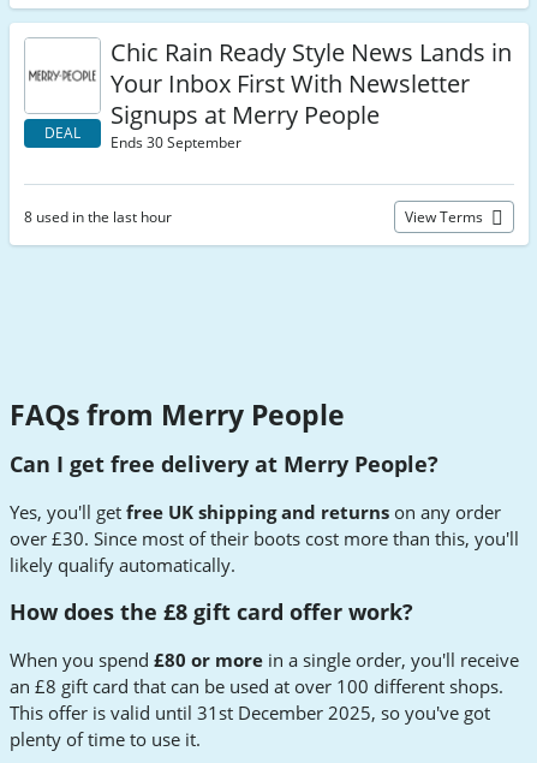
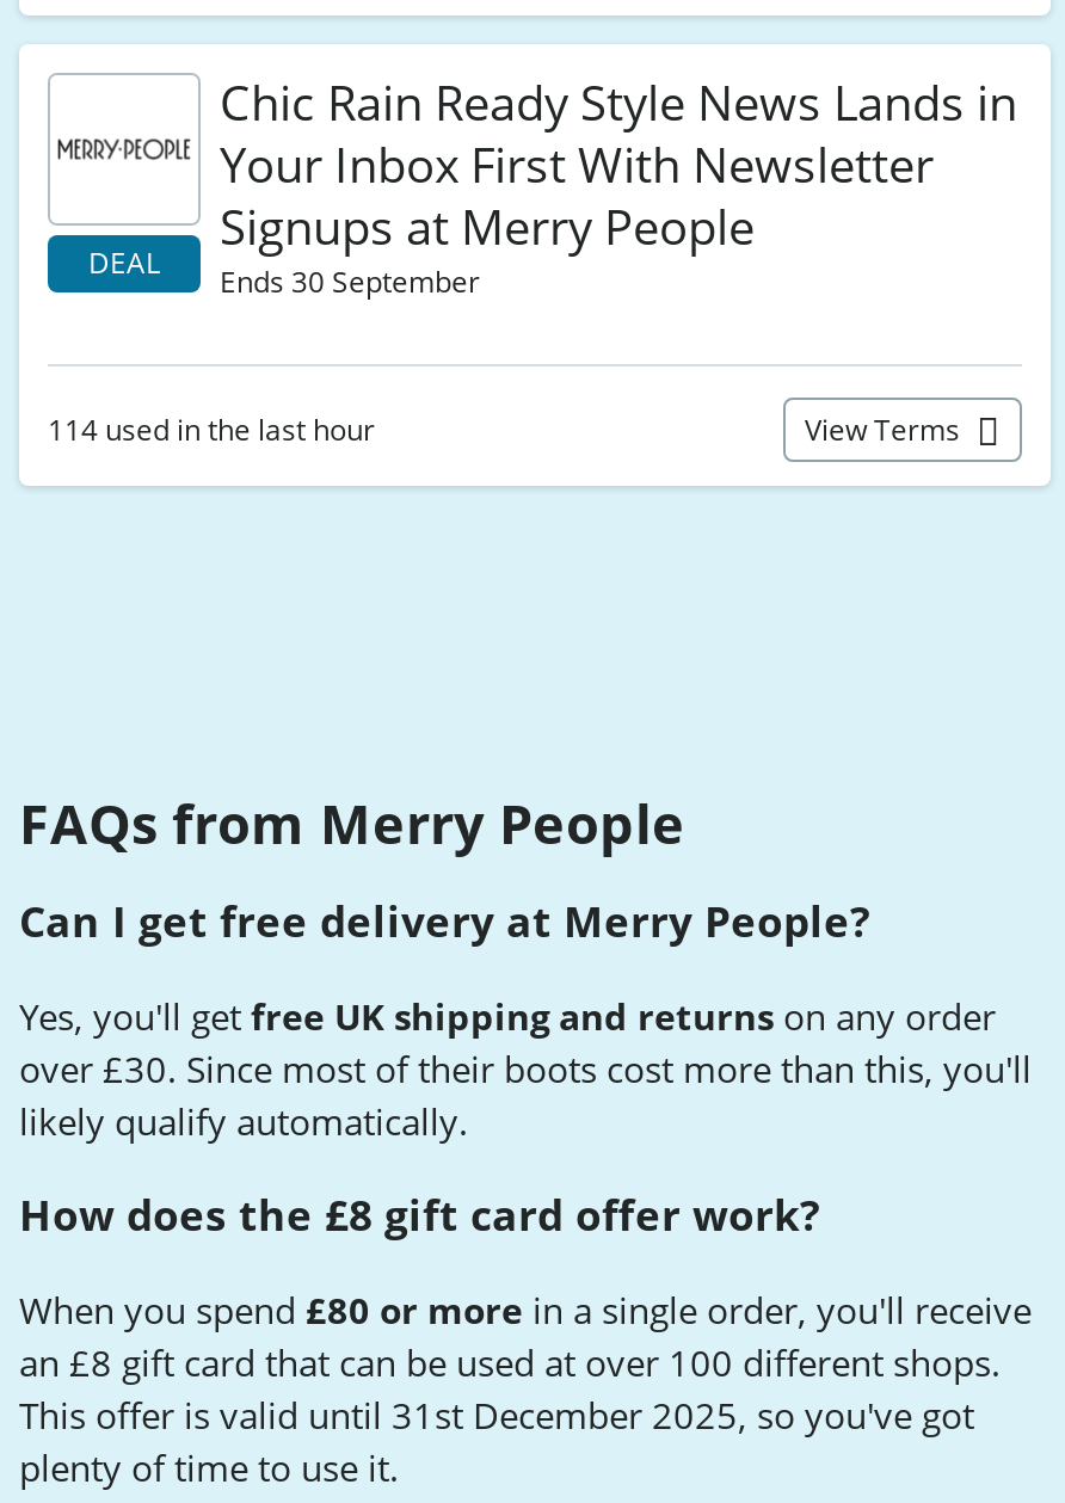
[24,207,172,227] 8 used in the last hour -> [48,409,375,450] 114 used in the last hour

